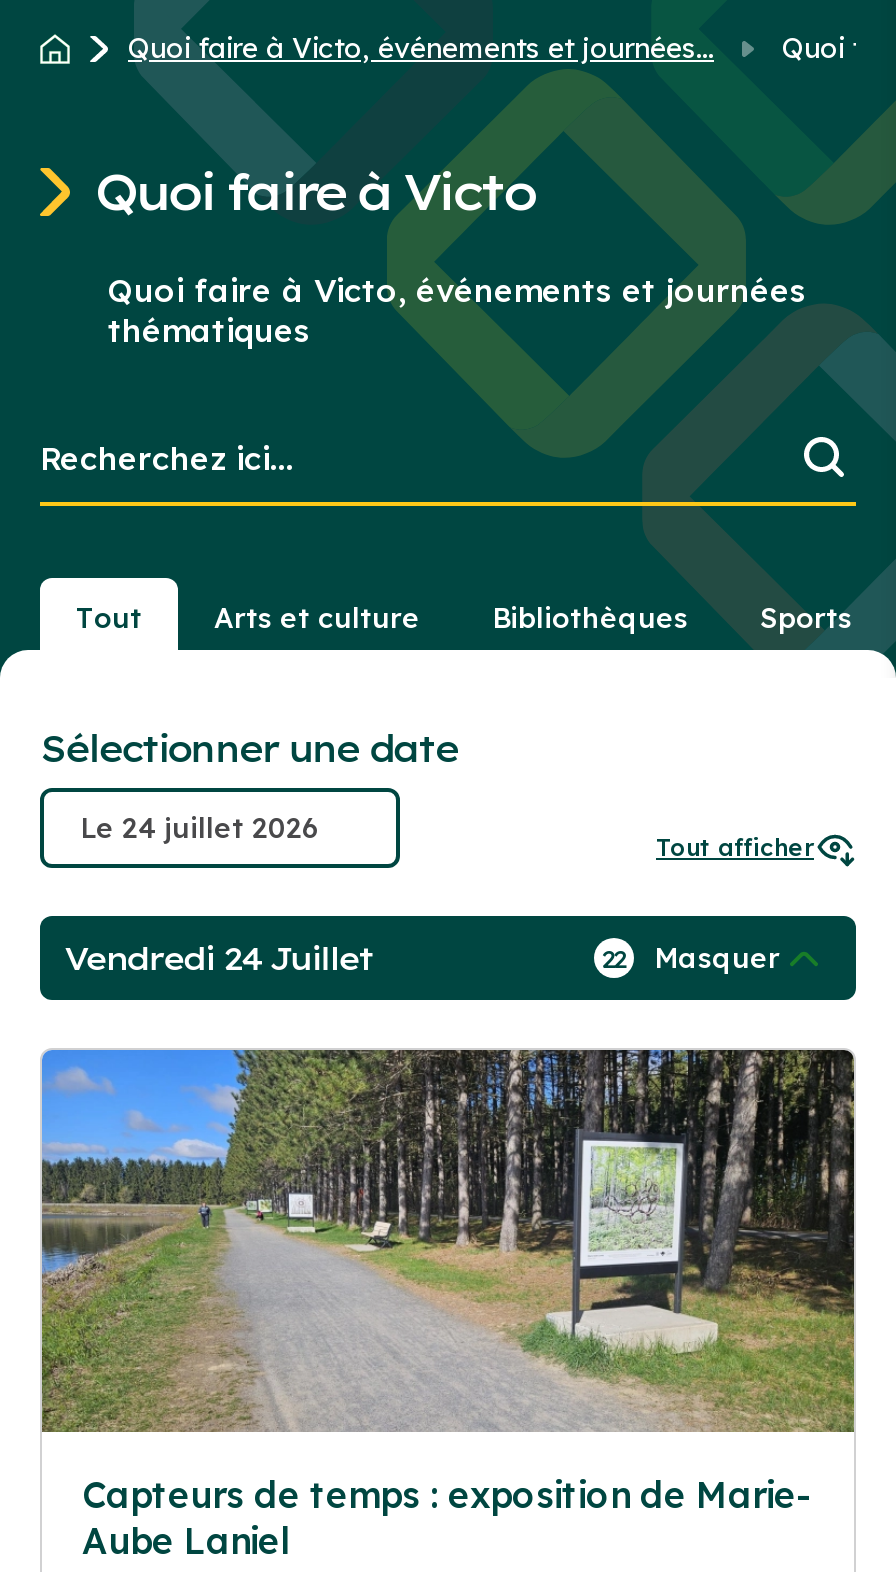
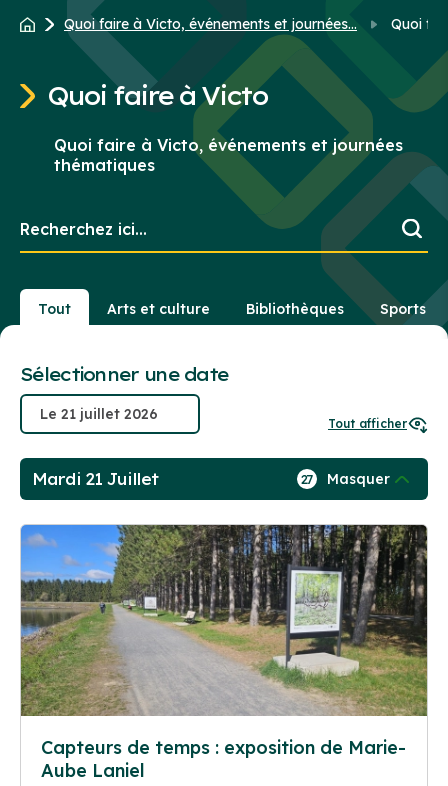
[64,938,373,978] Vendredi 24 Juillet -> [32,469,158,489] Mardi 21 Juillet
[602,940,780,976] 22 Masquer -> [301,470,390,488] 27 Masquer

